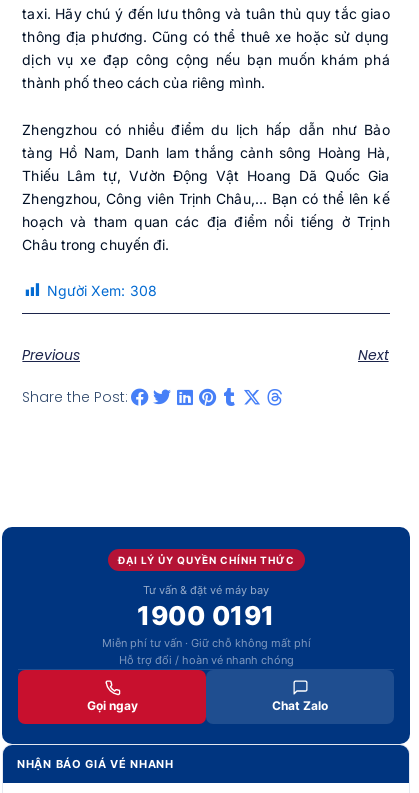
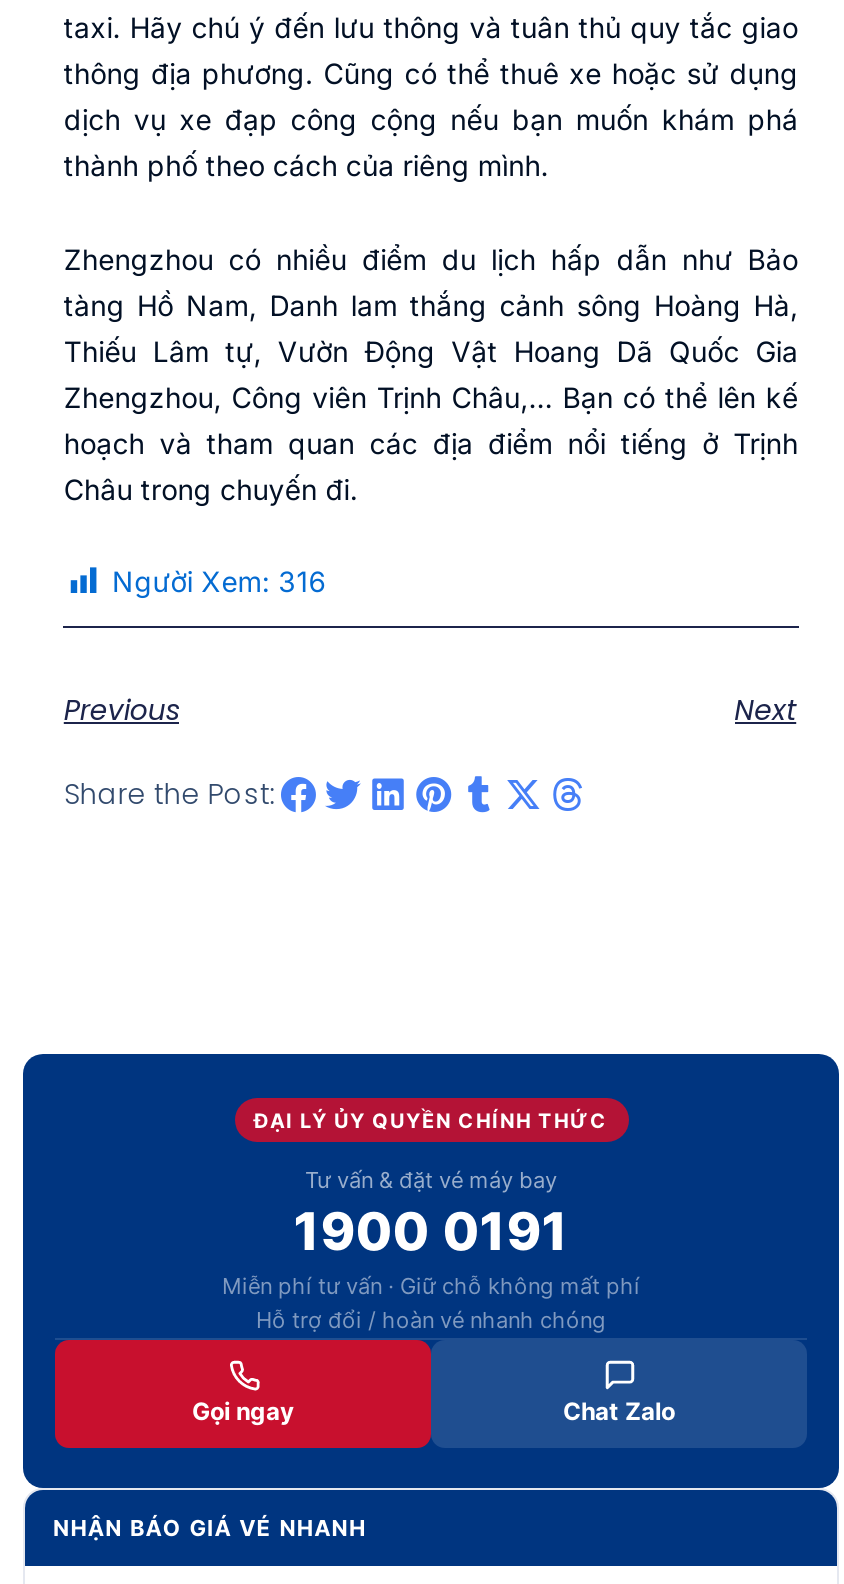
[46,282,157,299] Người Xem: 308 -> [112,564,327,598] Người Xem: 316

